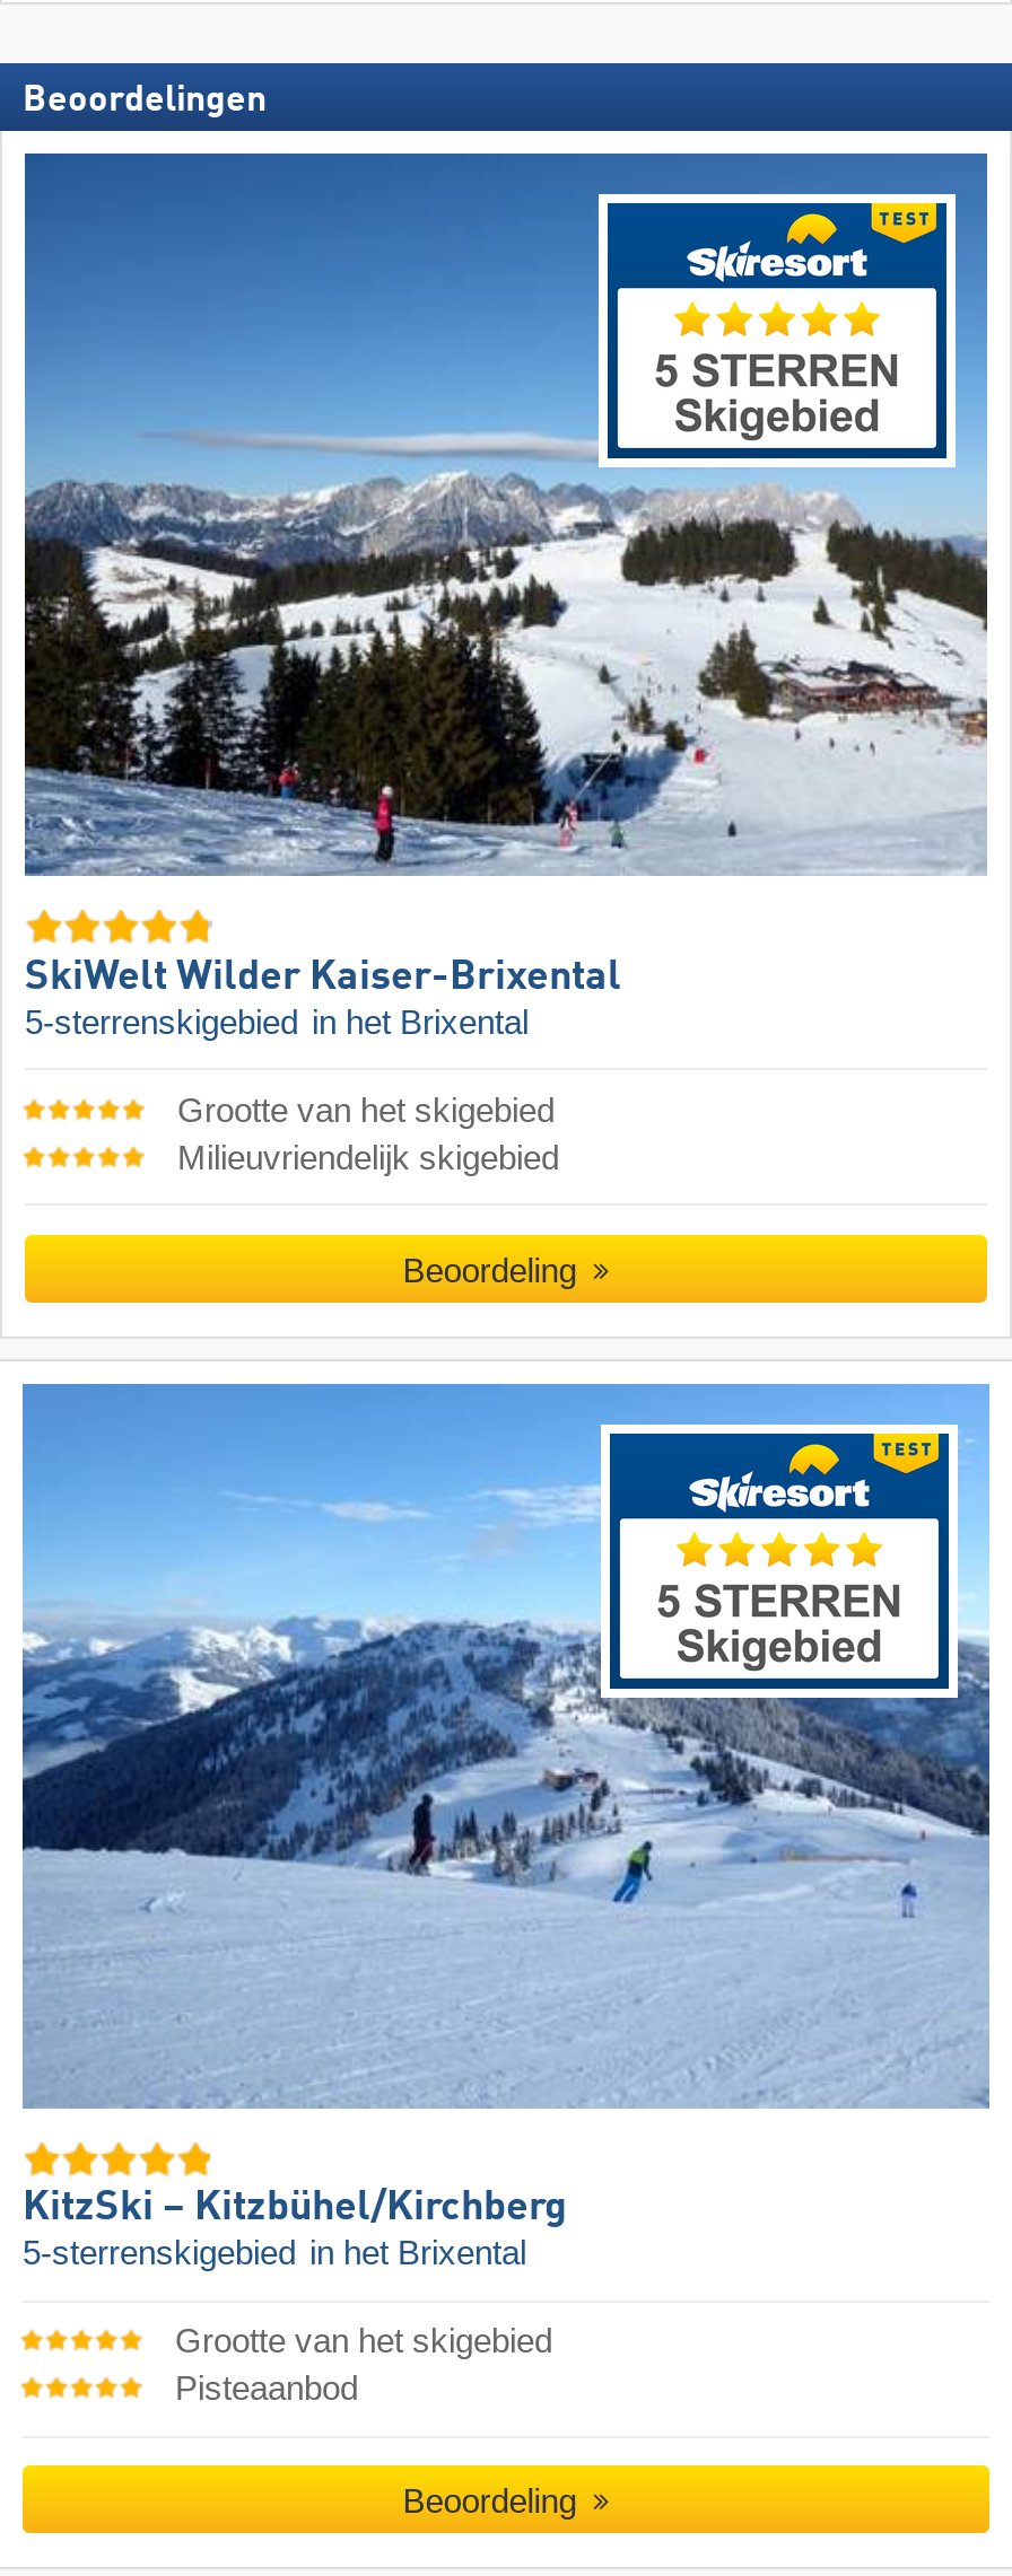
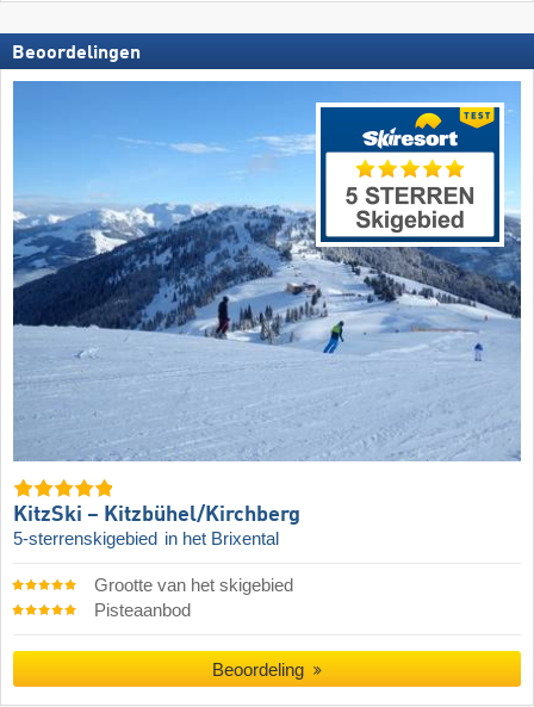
[23,154,989,1289] [image] | SkiWelt Wilder Kaiser-Brixental | 5-sterrenskigebied in het Brixental | Grootte van het skigebied | Milieuvriendelijk skigebied | Beoordeling -> none

